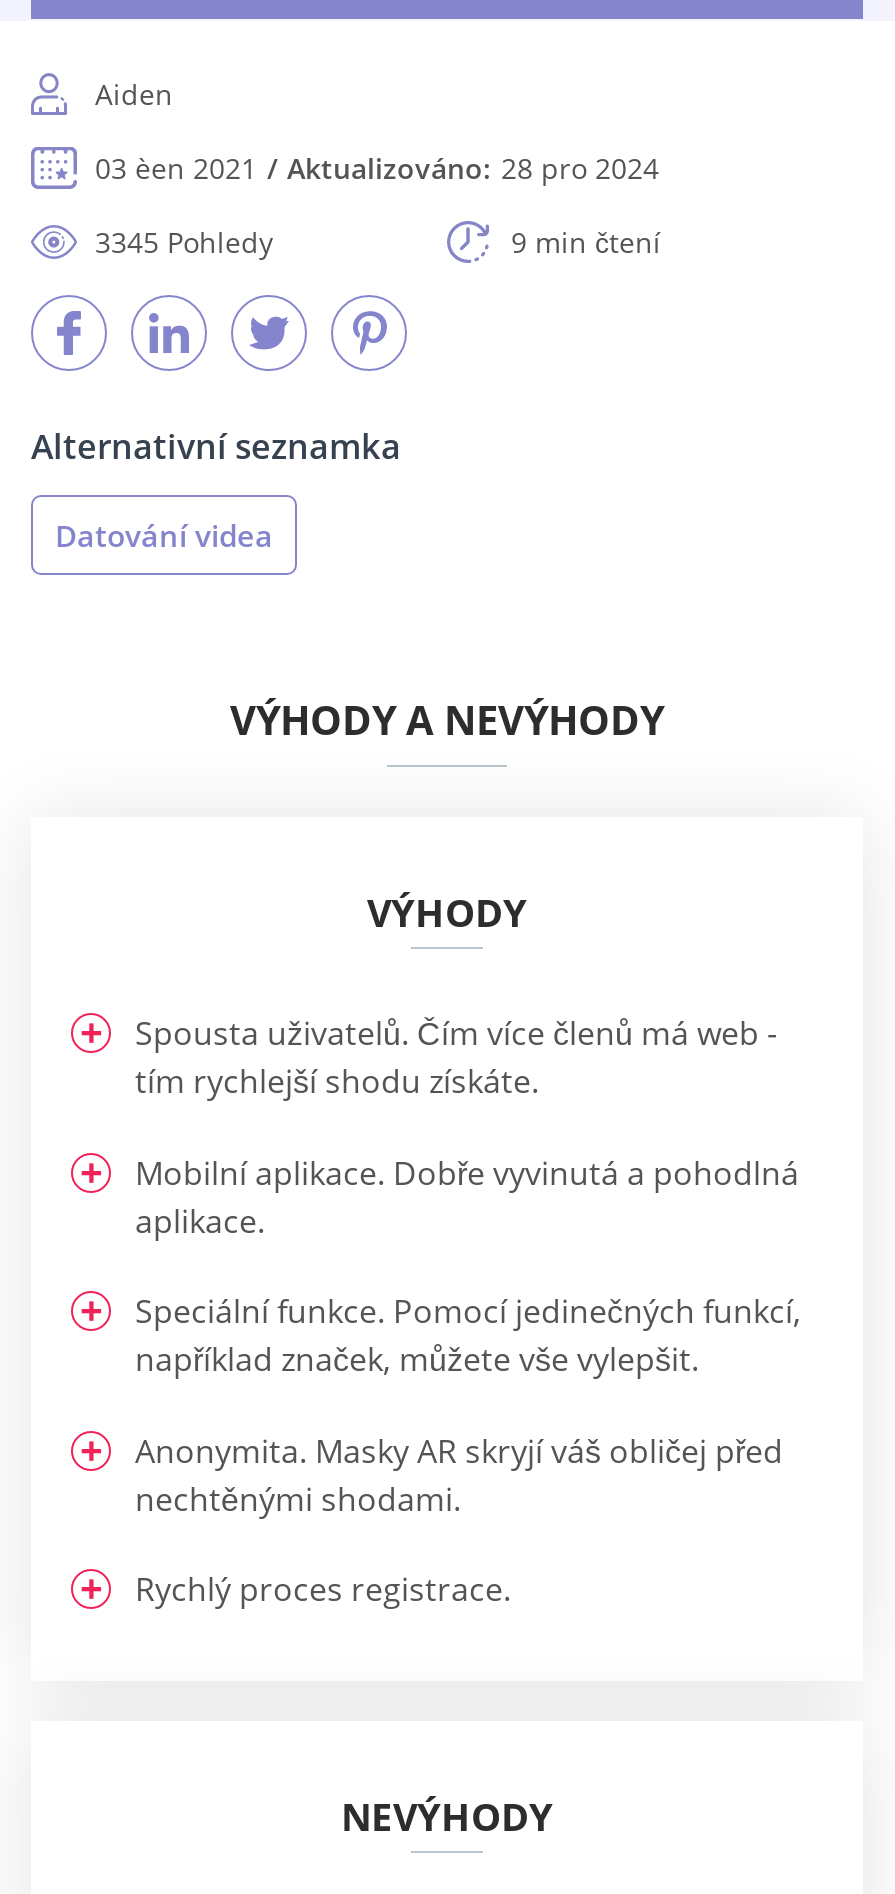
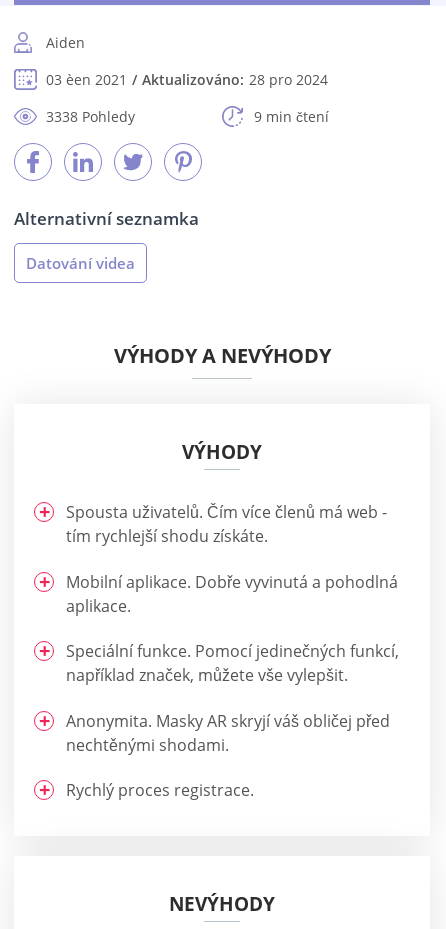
[95,223,273,261] 3345 Pohledy -> [46,107,135,126] 3338 Pohledy

